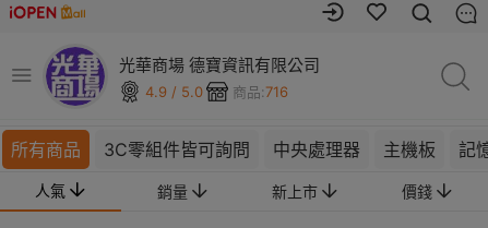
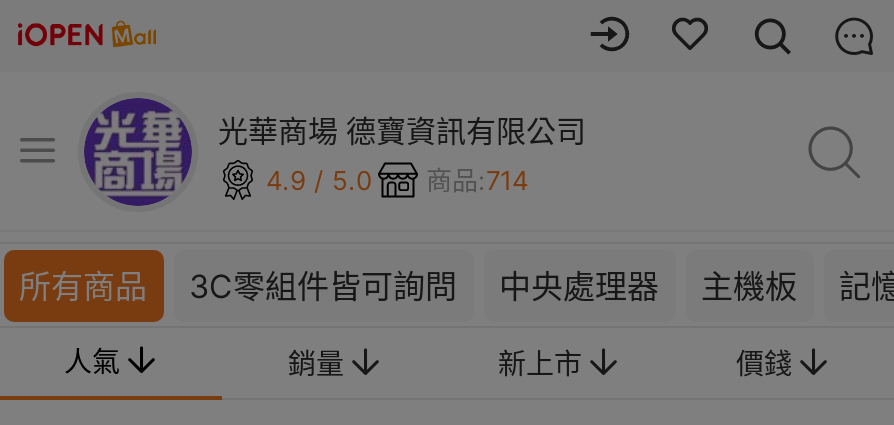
[145,83,288,100] 4.9 / 5.0 商品:716 -> [266,164,528,196] 4.9 / 5.0 商品:714

